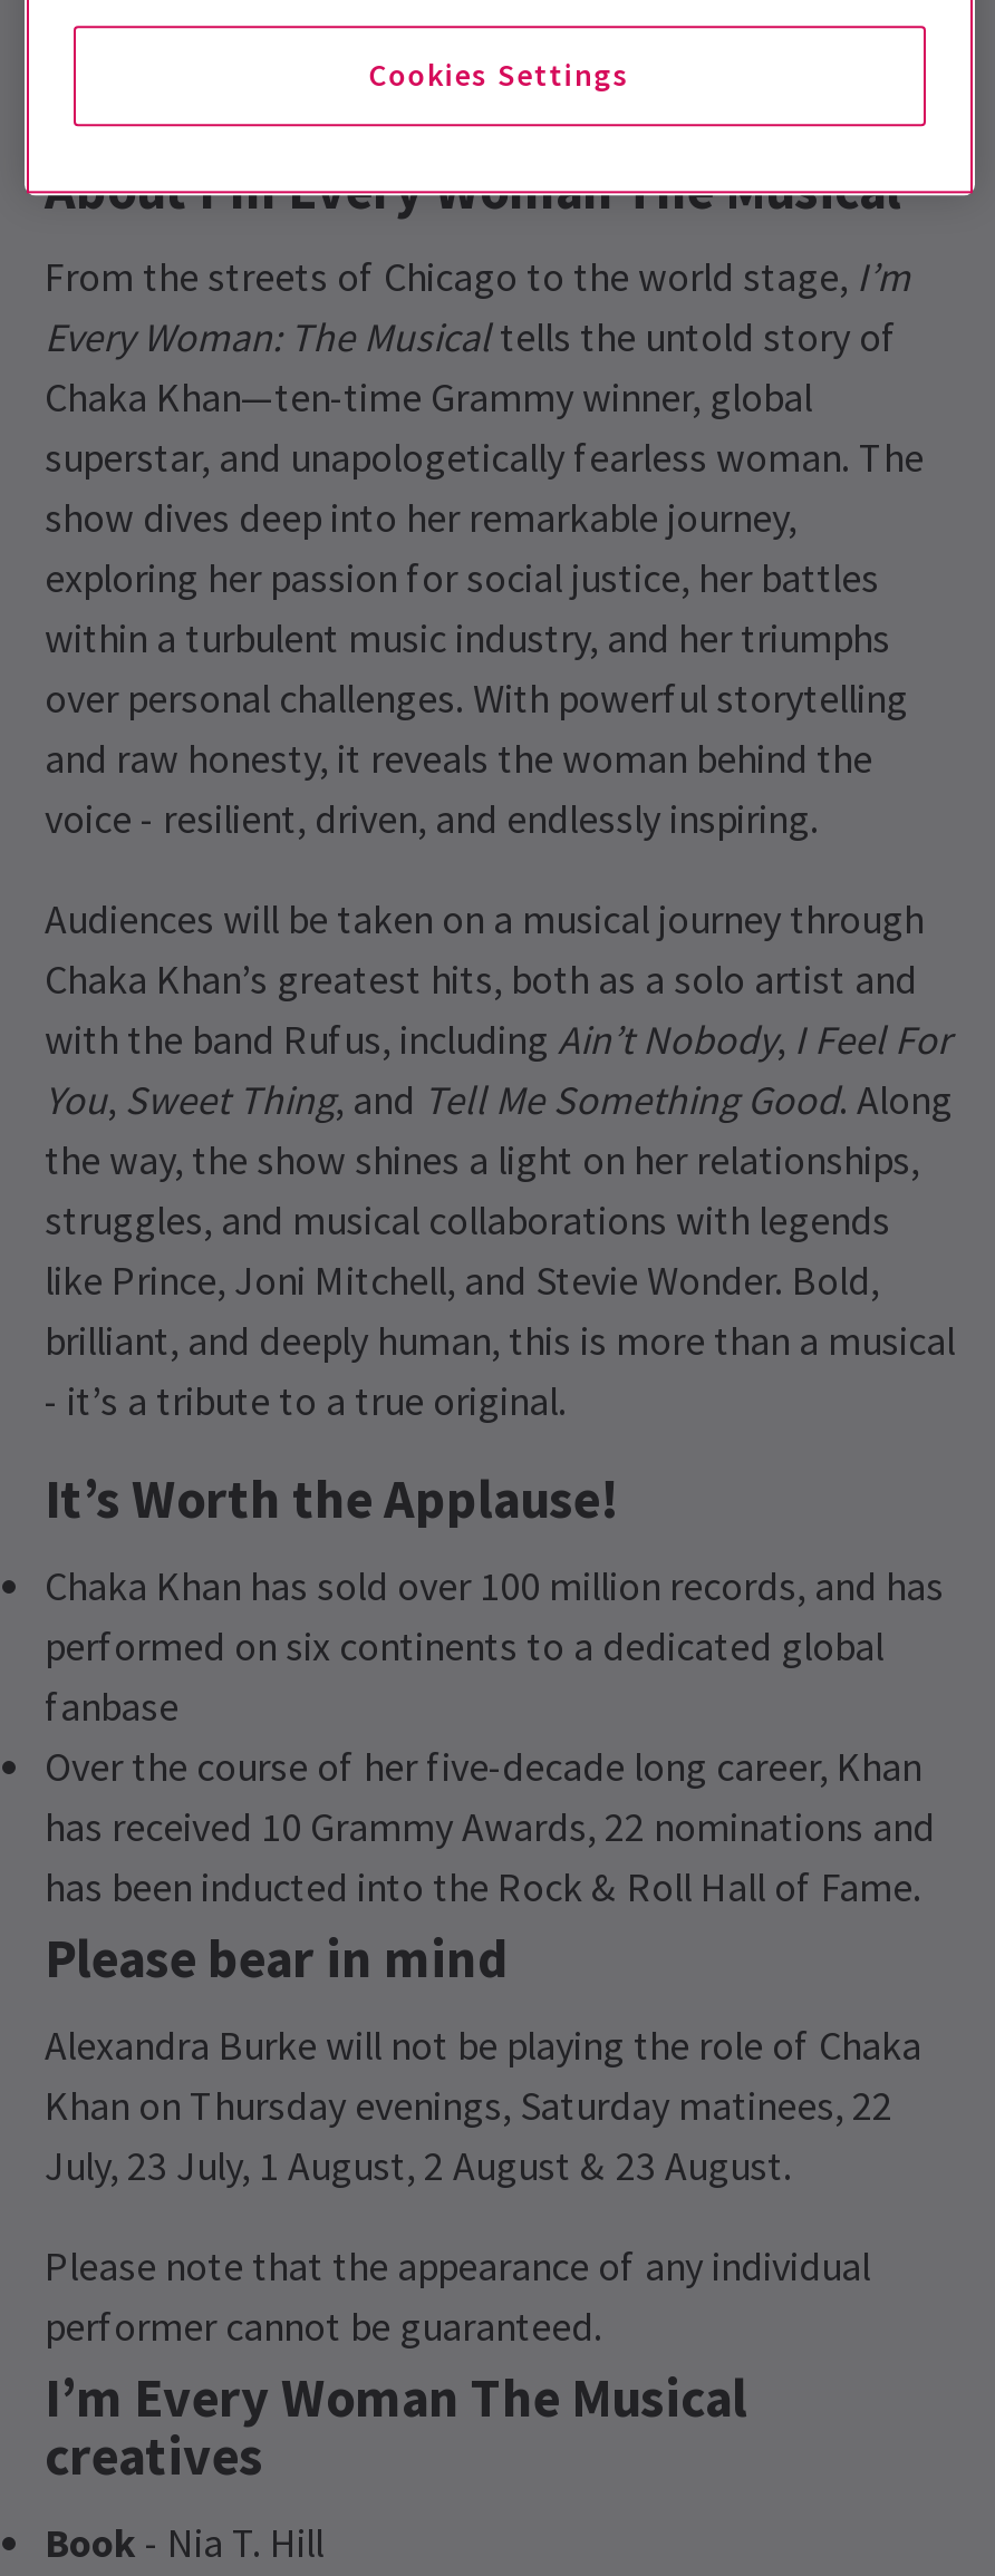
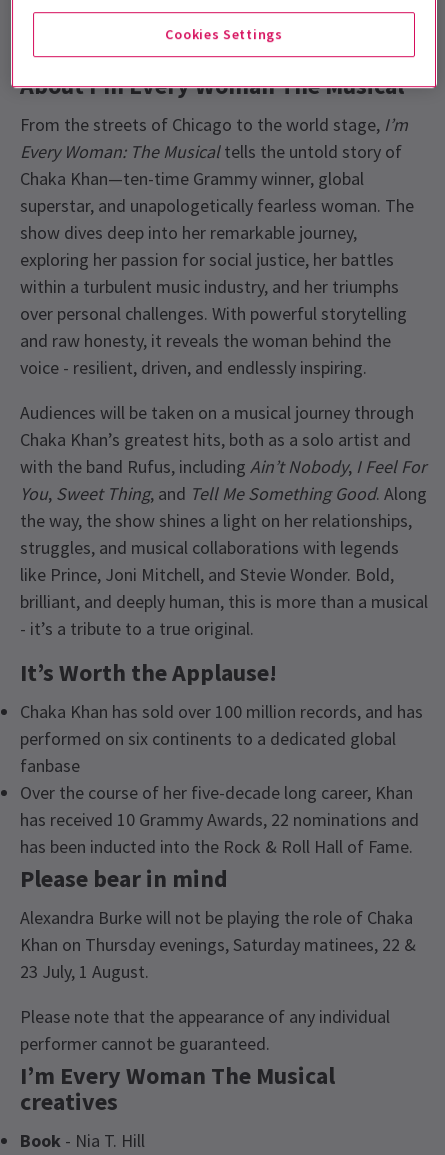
[45,2081,892,2192] Khan on Thursday evenings, Saturday matinees, 22 | July, 23 July, 1 August, 2 August & 23 August. -> [20,933,416,983] Khan on Thursday evenings, Saturday matinees, 22 & | 23 July, 1 August.

